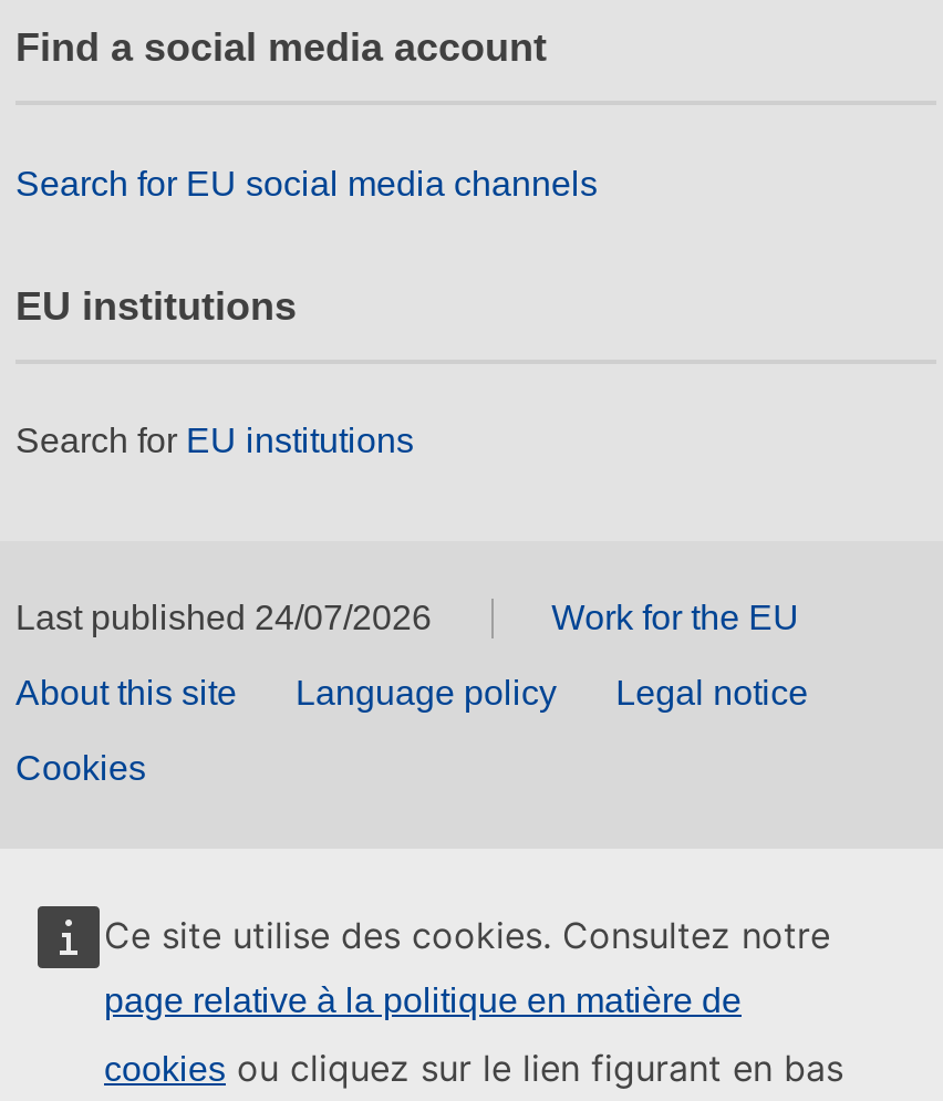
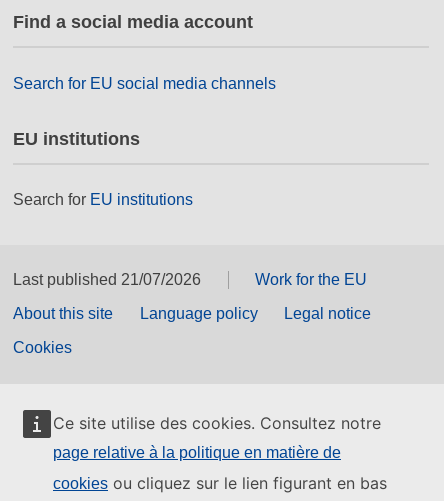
[15,600,432,637] Last published 24/07/2026 -> [13,271,201,288] Last published 21/07/2026

